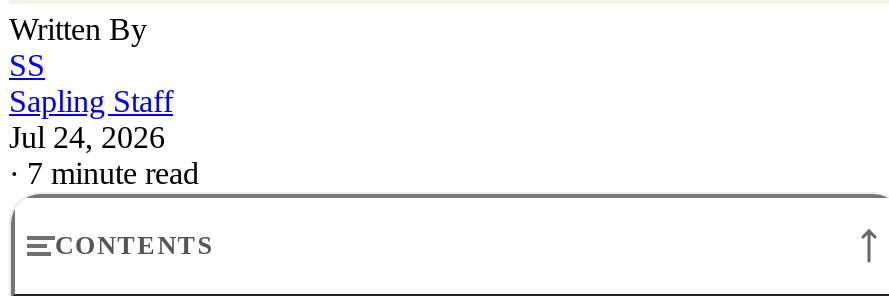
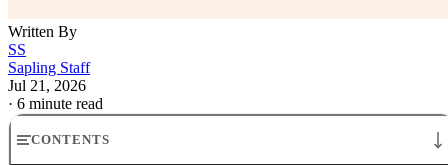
[9,119,165,153] Jul 24, 2026 -> [8,76,86,93] Jul 21, 2026
[9,155,199,189] · 7 minute read -> [8,94,103,111] · 6 minute read

